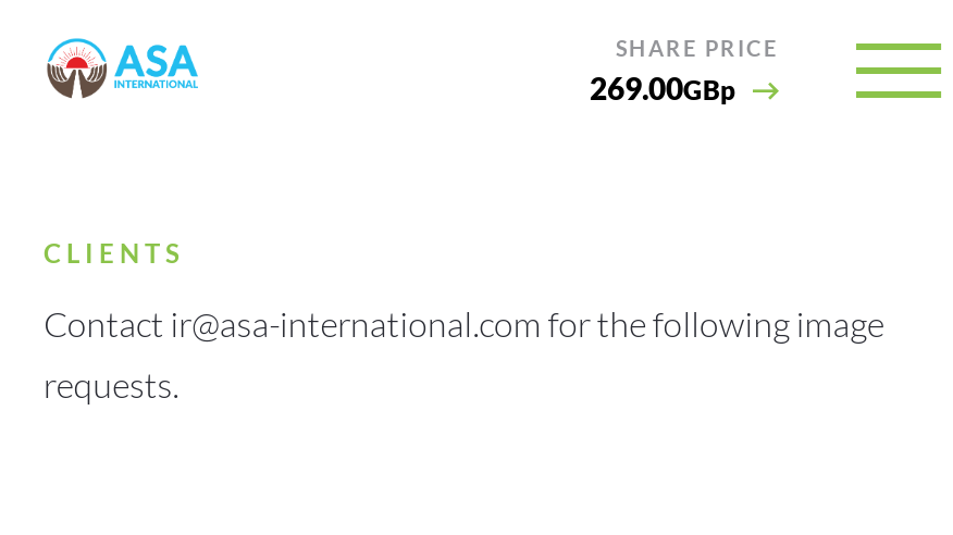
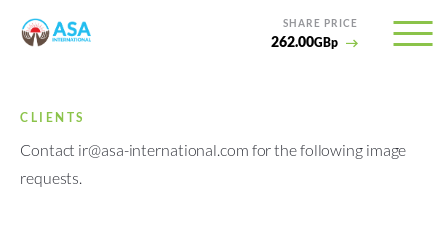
[590,70,735,107] 269.00GBp -> [271,33,338,50] 262.00GBp

